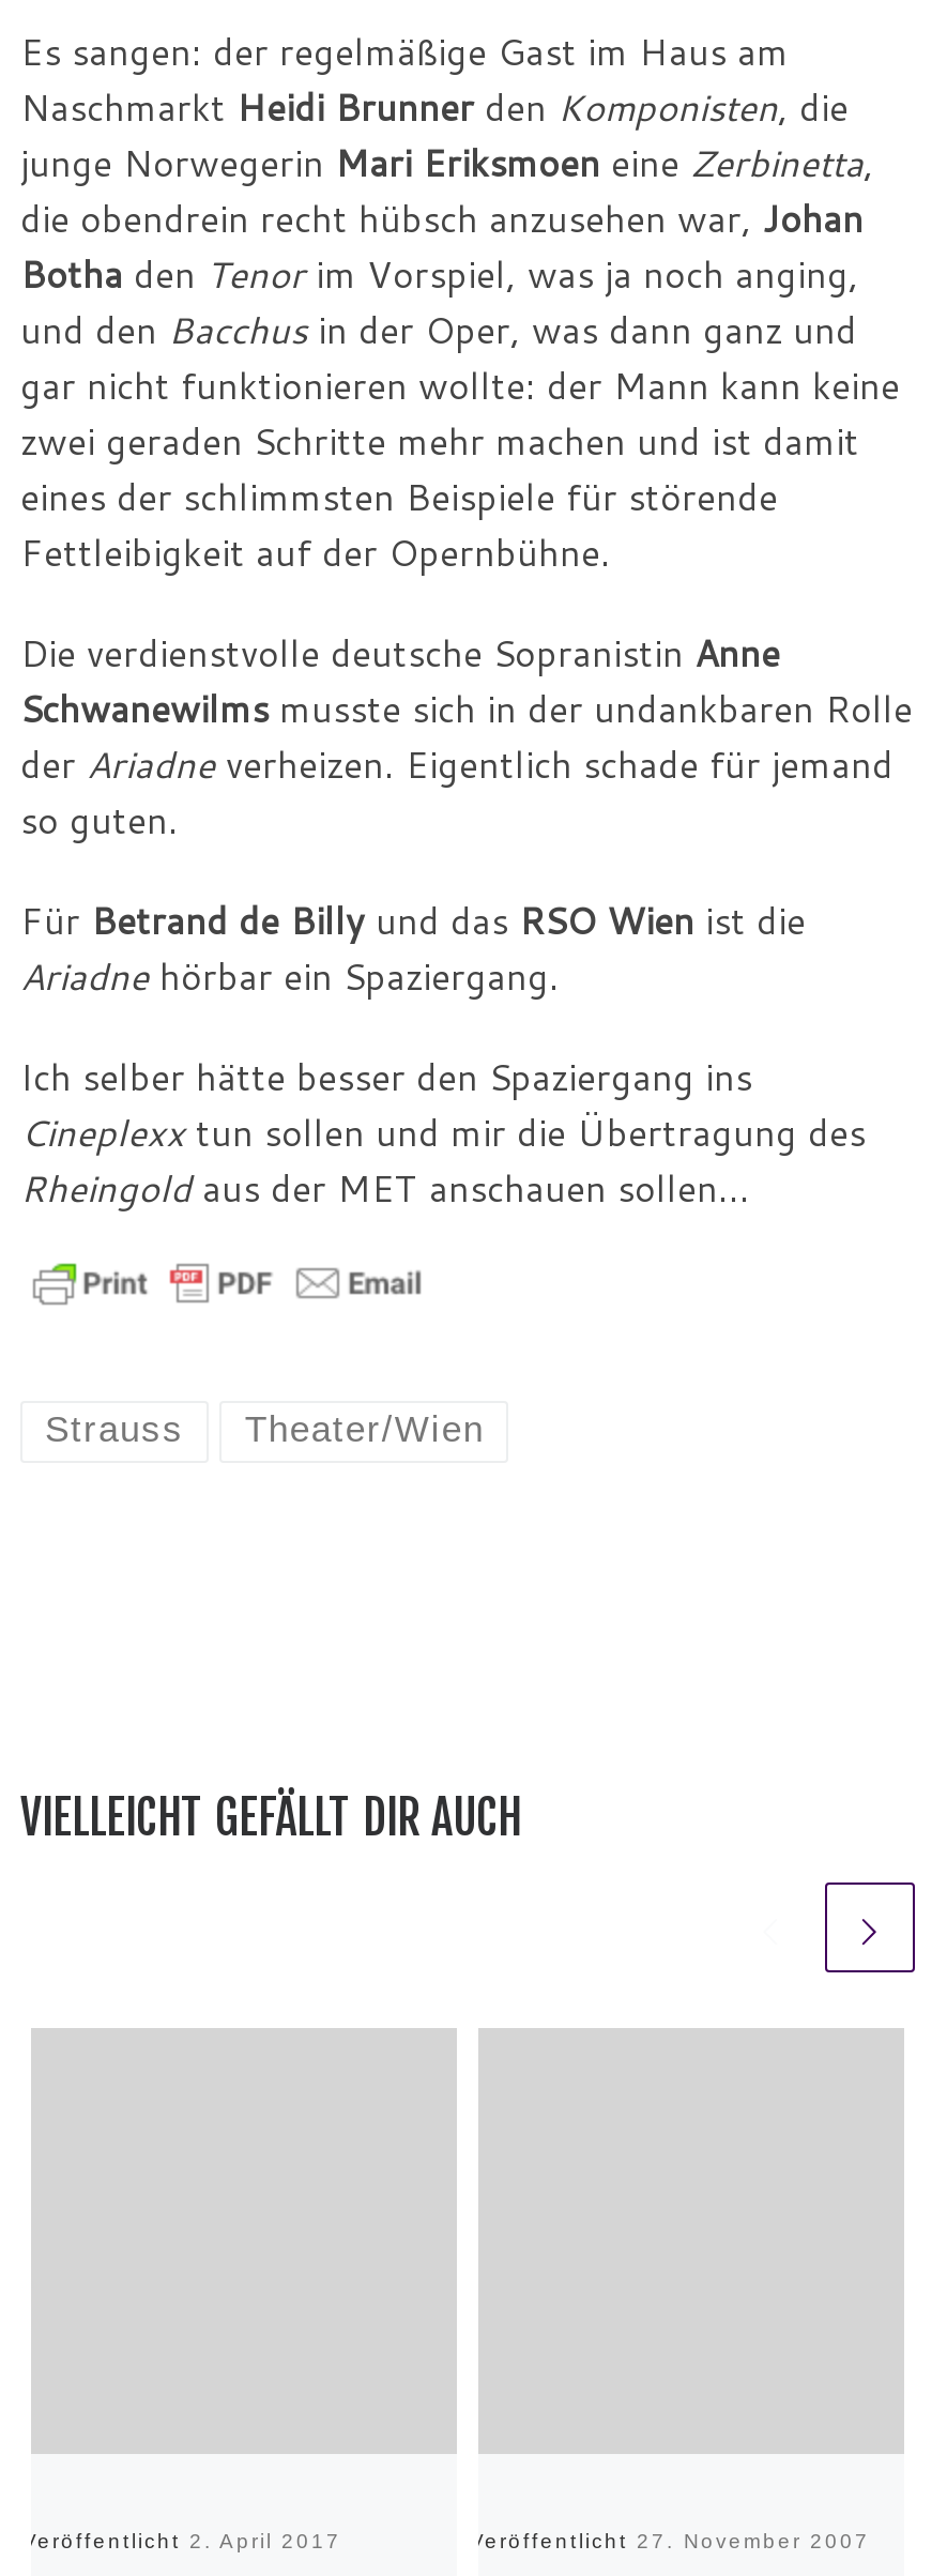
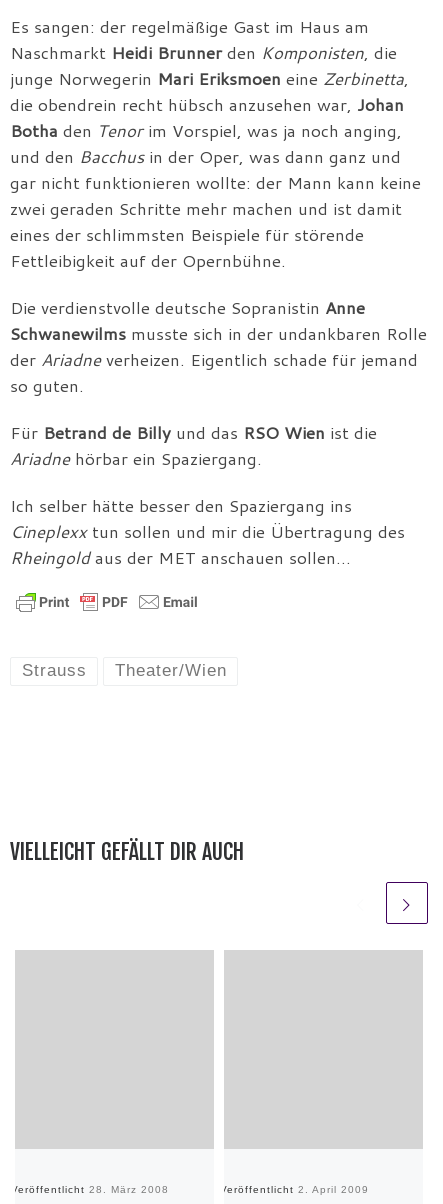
[22,2530,341,2553] Veröffentlicht 2. April 2017 -> [11,1184,169,1195] Veröffentlicht 28. März 2008
[470,2530,870,2553] Veröffentlicht 27. November 2007 -> [220,1184,369,1195] Veröffentlicht 2. April 2009

